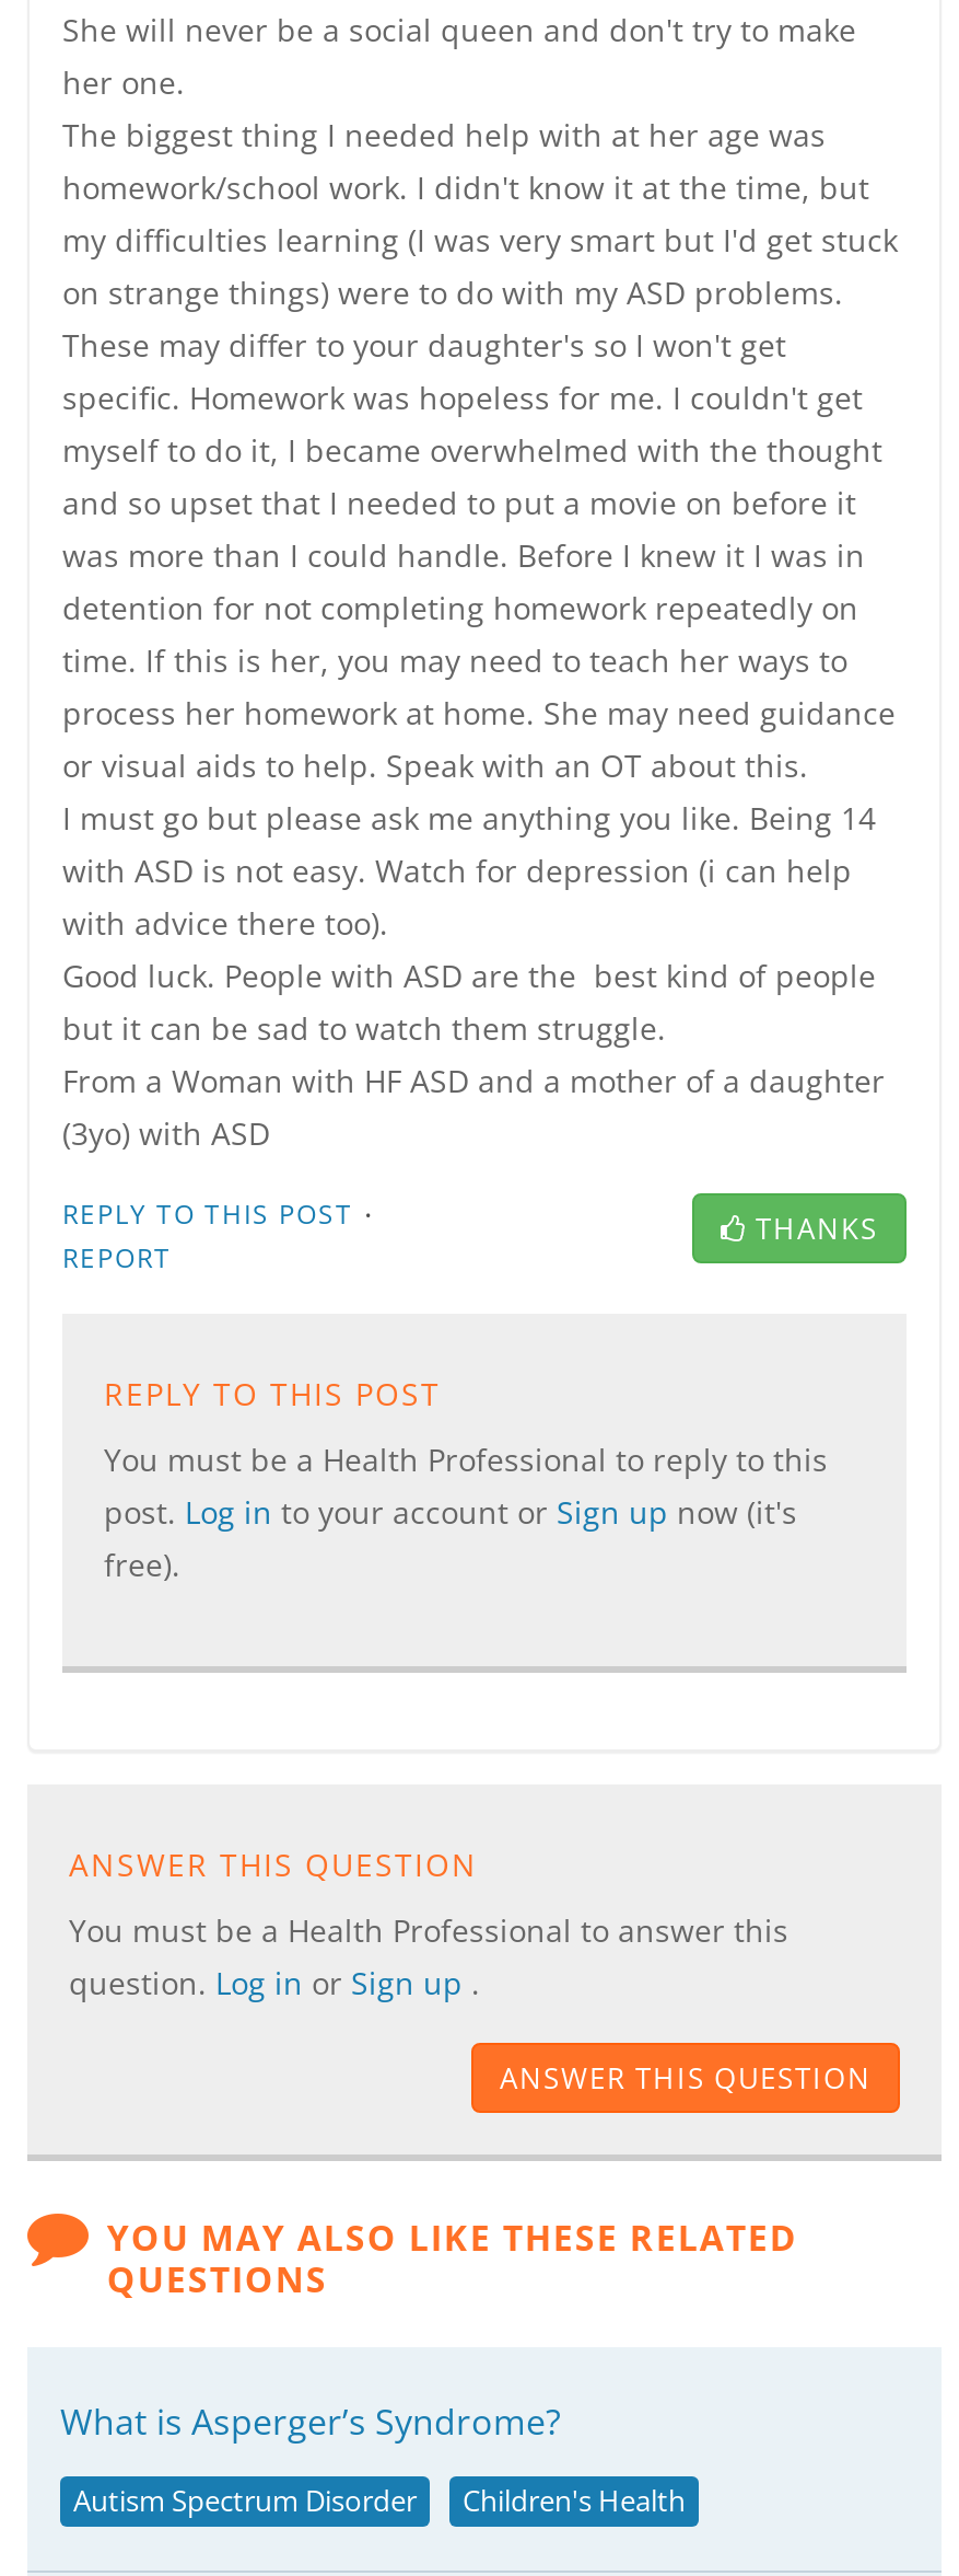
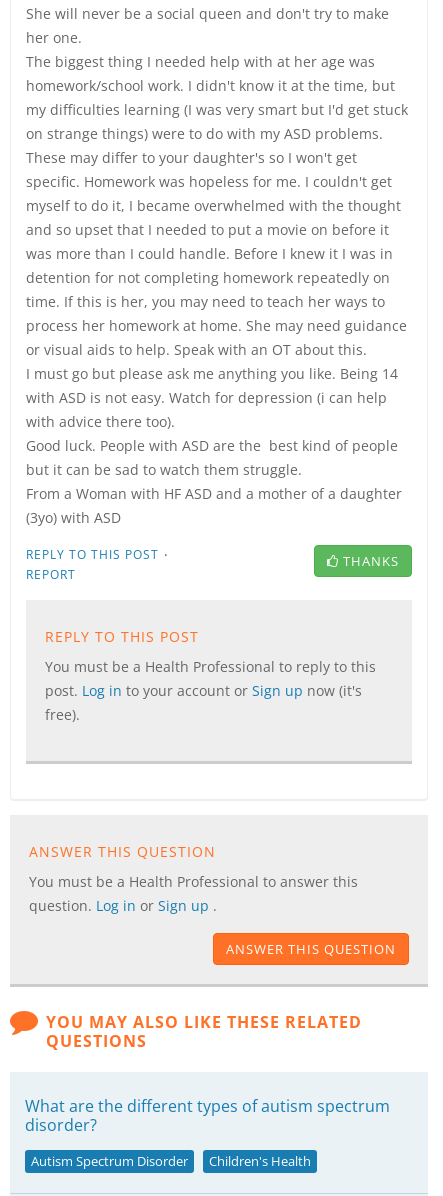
[60,2398,561,2446] What is Asperger’s Syndrome? -> [25,1095,390,1136] What are the different types of autism spectrum | disorder?

